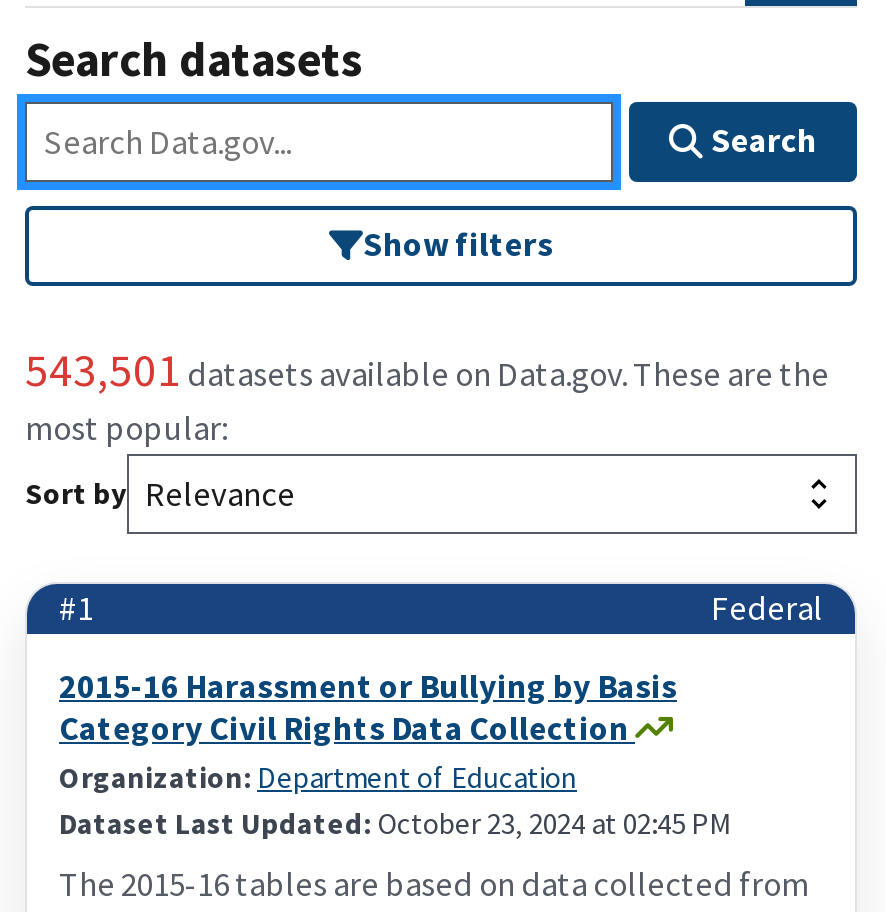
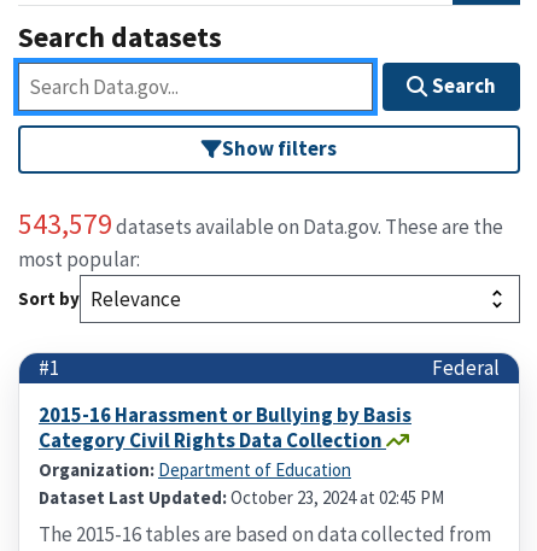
[25,340,829,398] 543,501 datasets available on Data.gov. These are the -> [18,206,503,241] 543,579 datasets available on Data.gov. These are the

